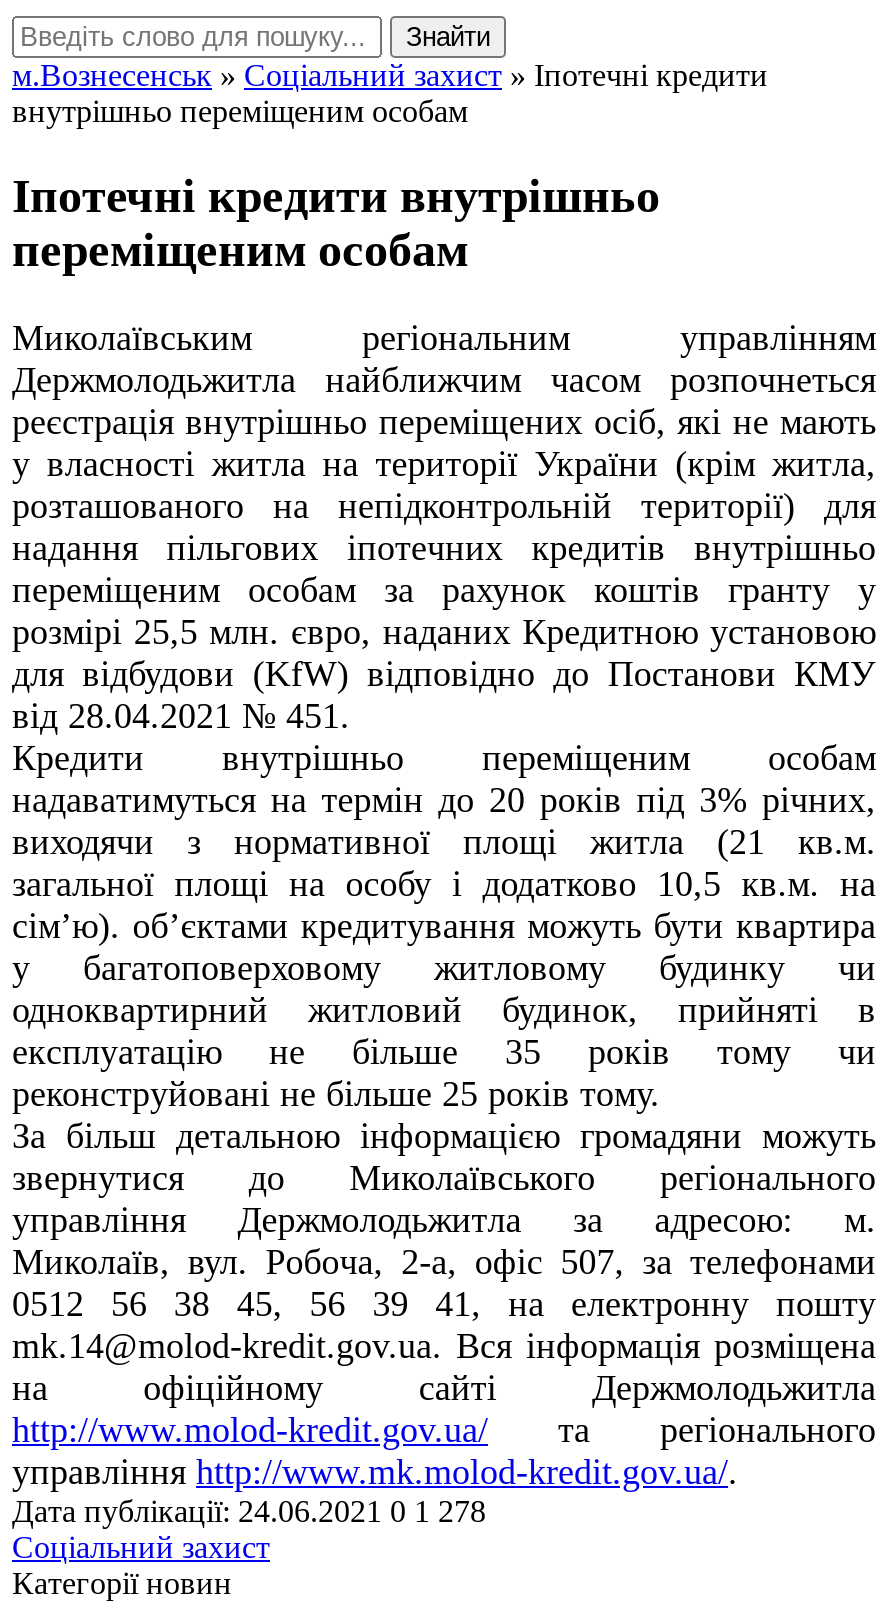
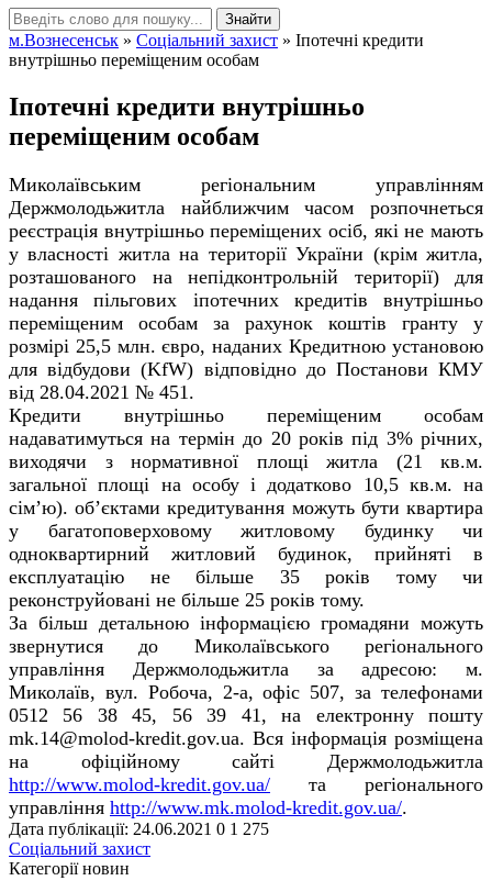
[12,1494,486,1528] Дата публікації: 24.06.2021 0 1 278 -> [9,819,269,838] Дата публікації: 24.06.2021 0 1 275

